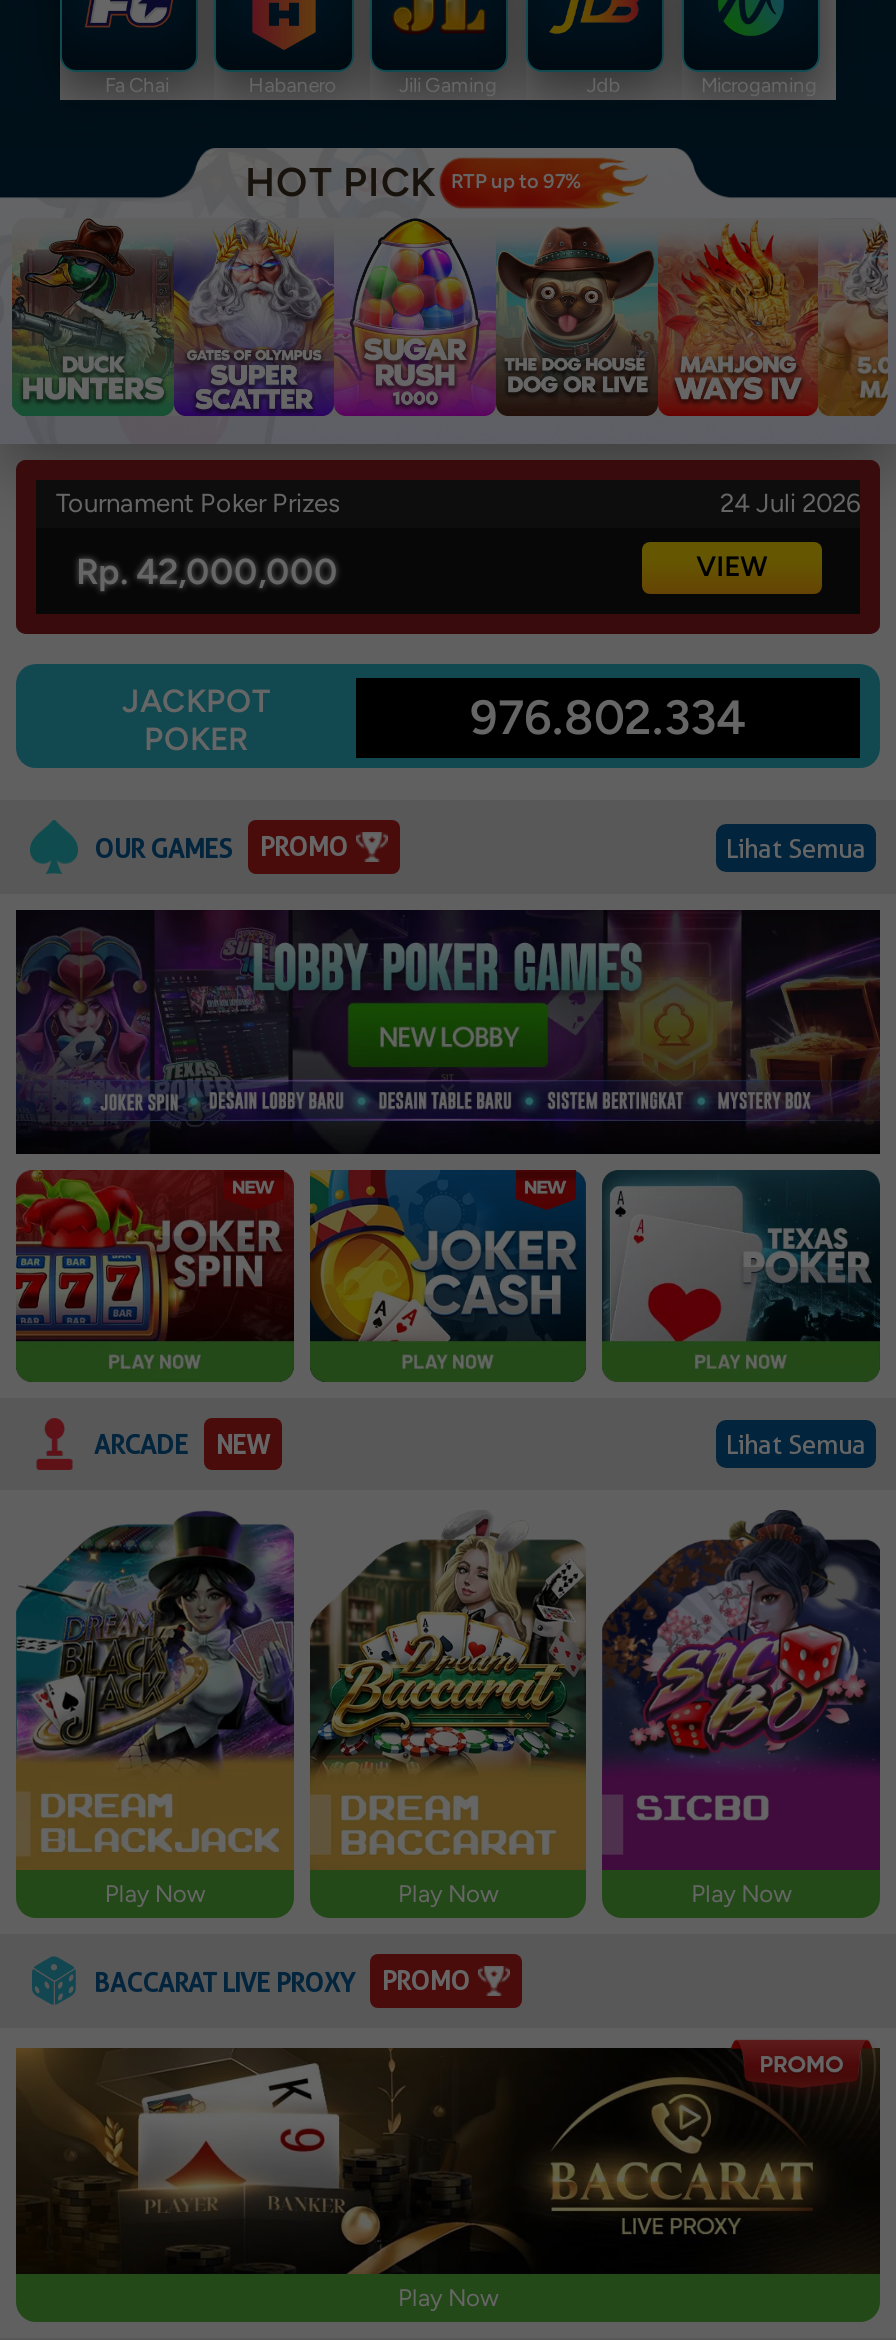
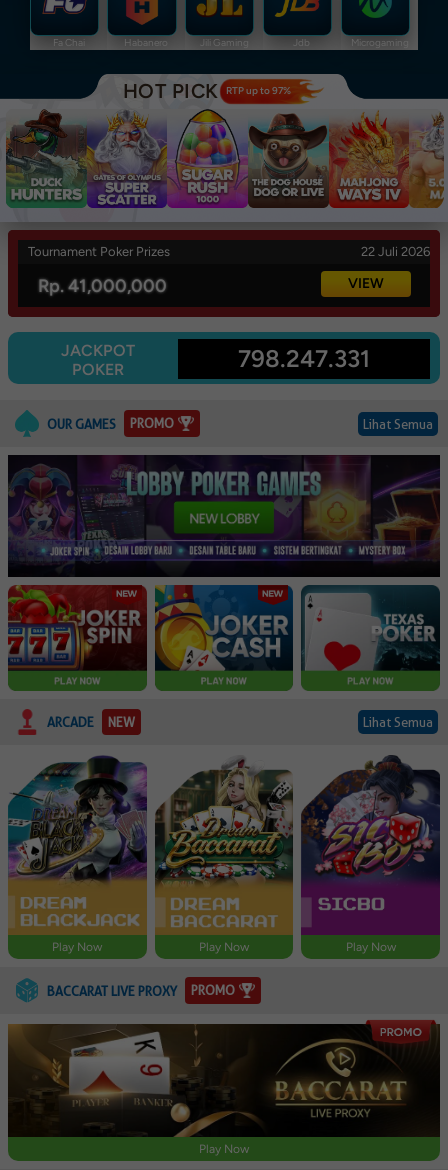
[720,489,860,519] 24 Juli 2026 -> [361,244,430,259] 22 Juli 2026
[76,550,338,594] Rp. 42,000,000 -> [38,275,167,297] Rp. 41,000,000
[470,689,746,747] 976.802.334 -> [238,344,370,373] 798.247.331

